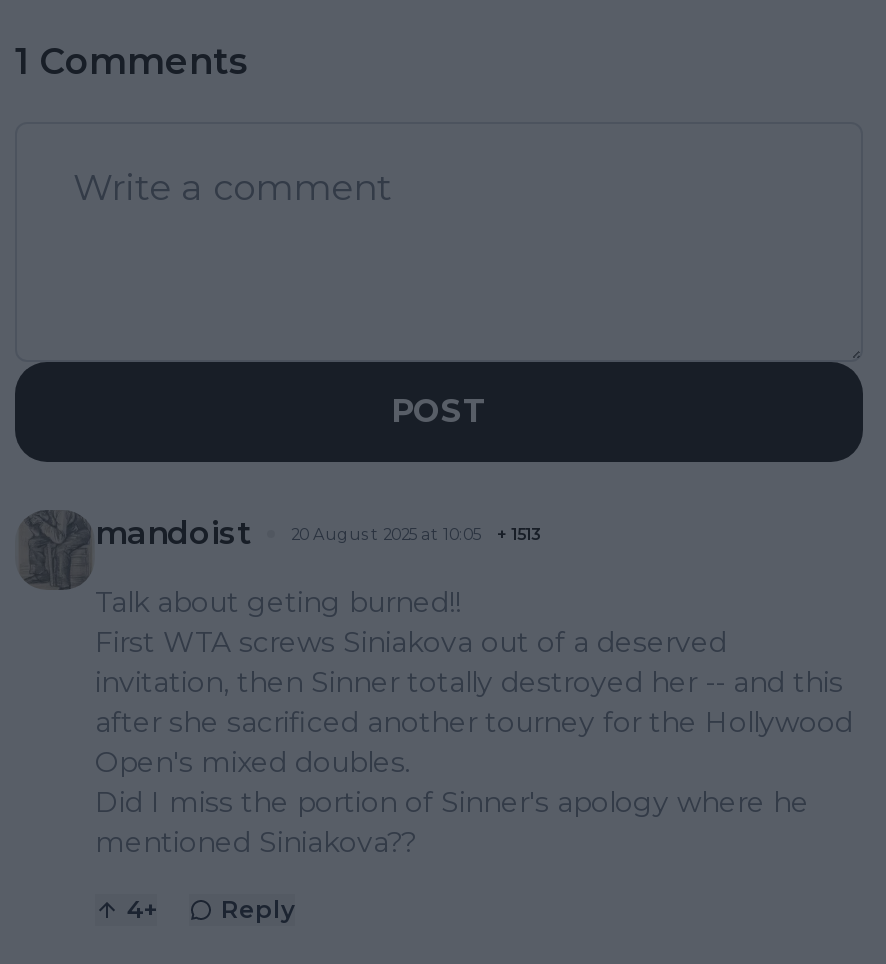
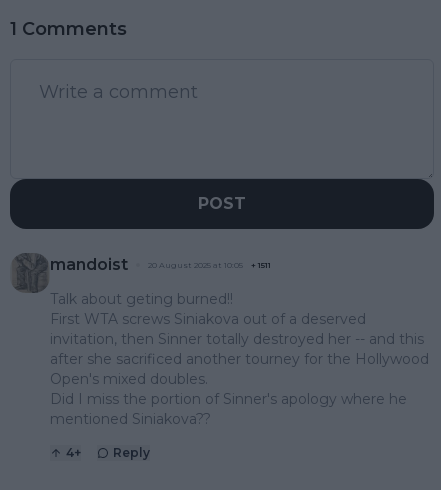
[497,523,541,543] + 1513 -> [251,259,271,269] + 1511

